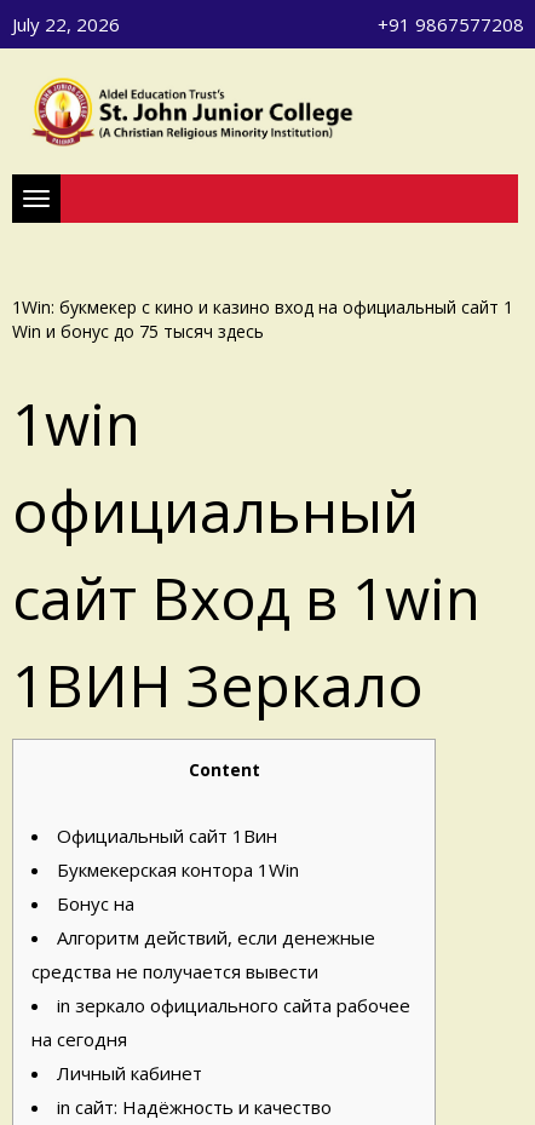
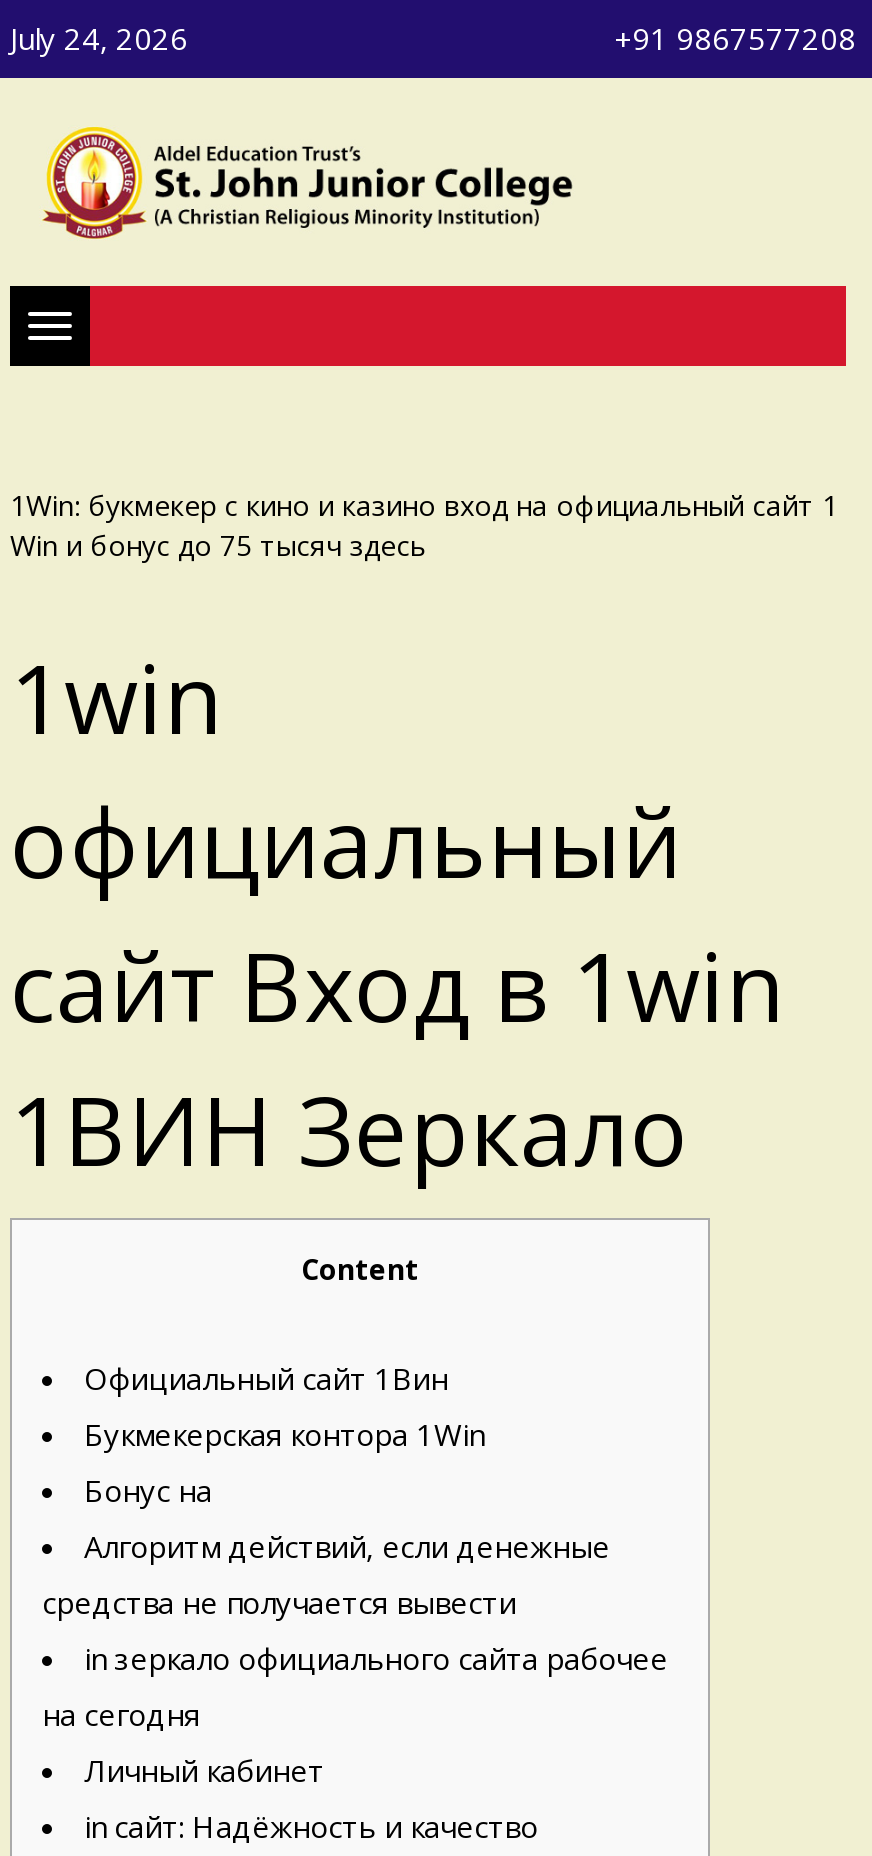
[12,12,120,36] July 22, 2026 -> [10,18,188,58] July 24, 2026

